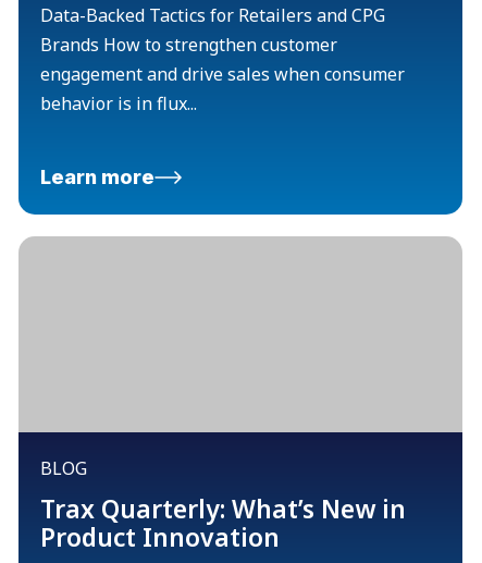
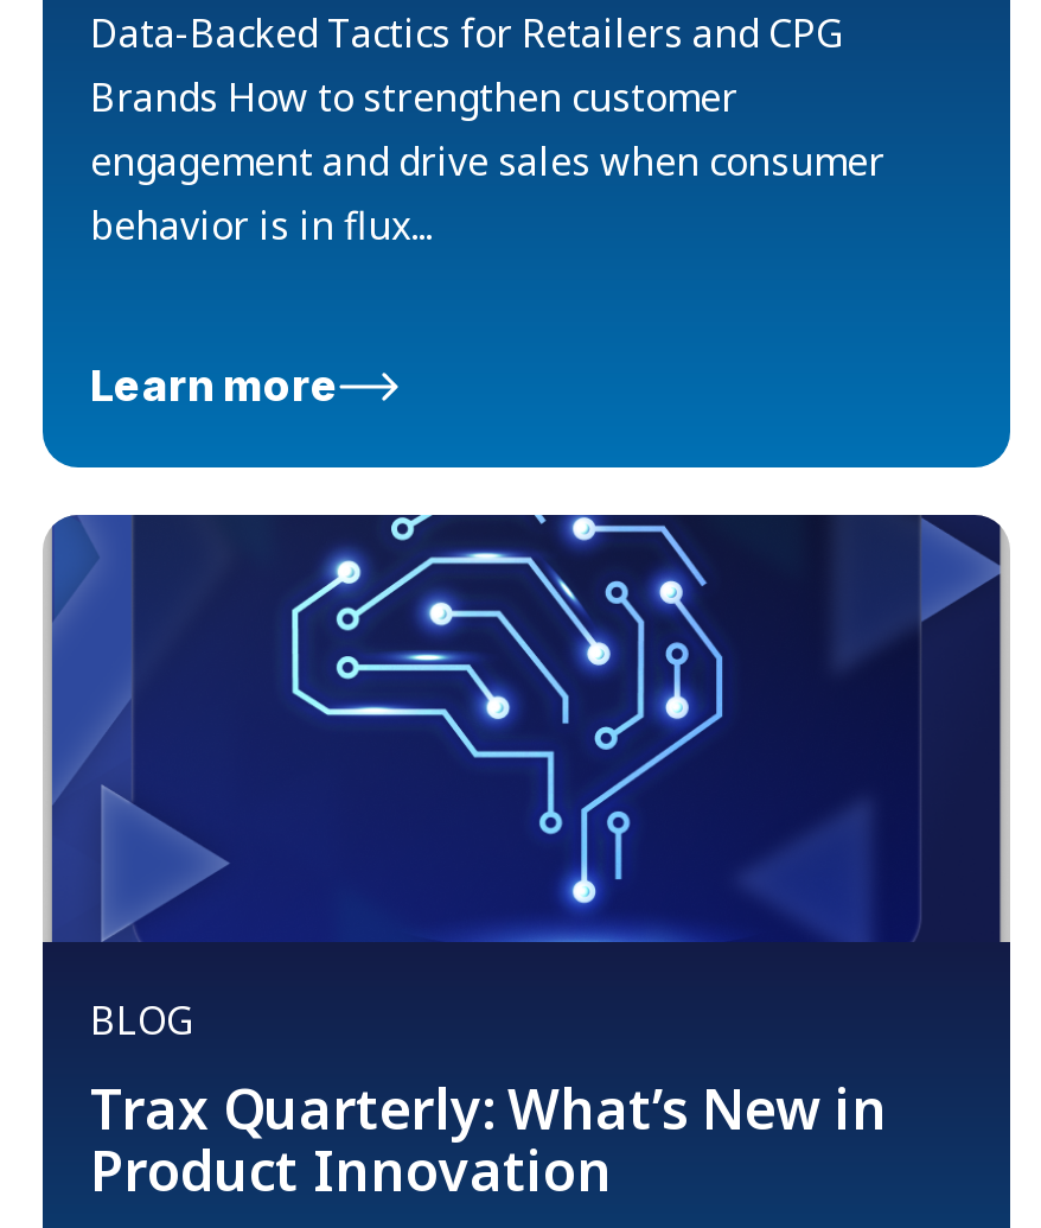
none -> [50,513,1003,942] [image]

